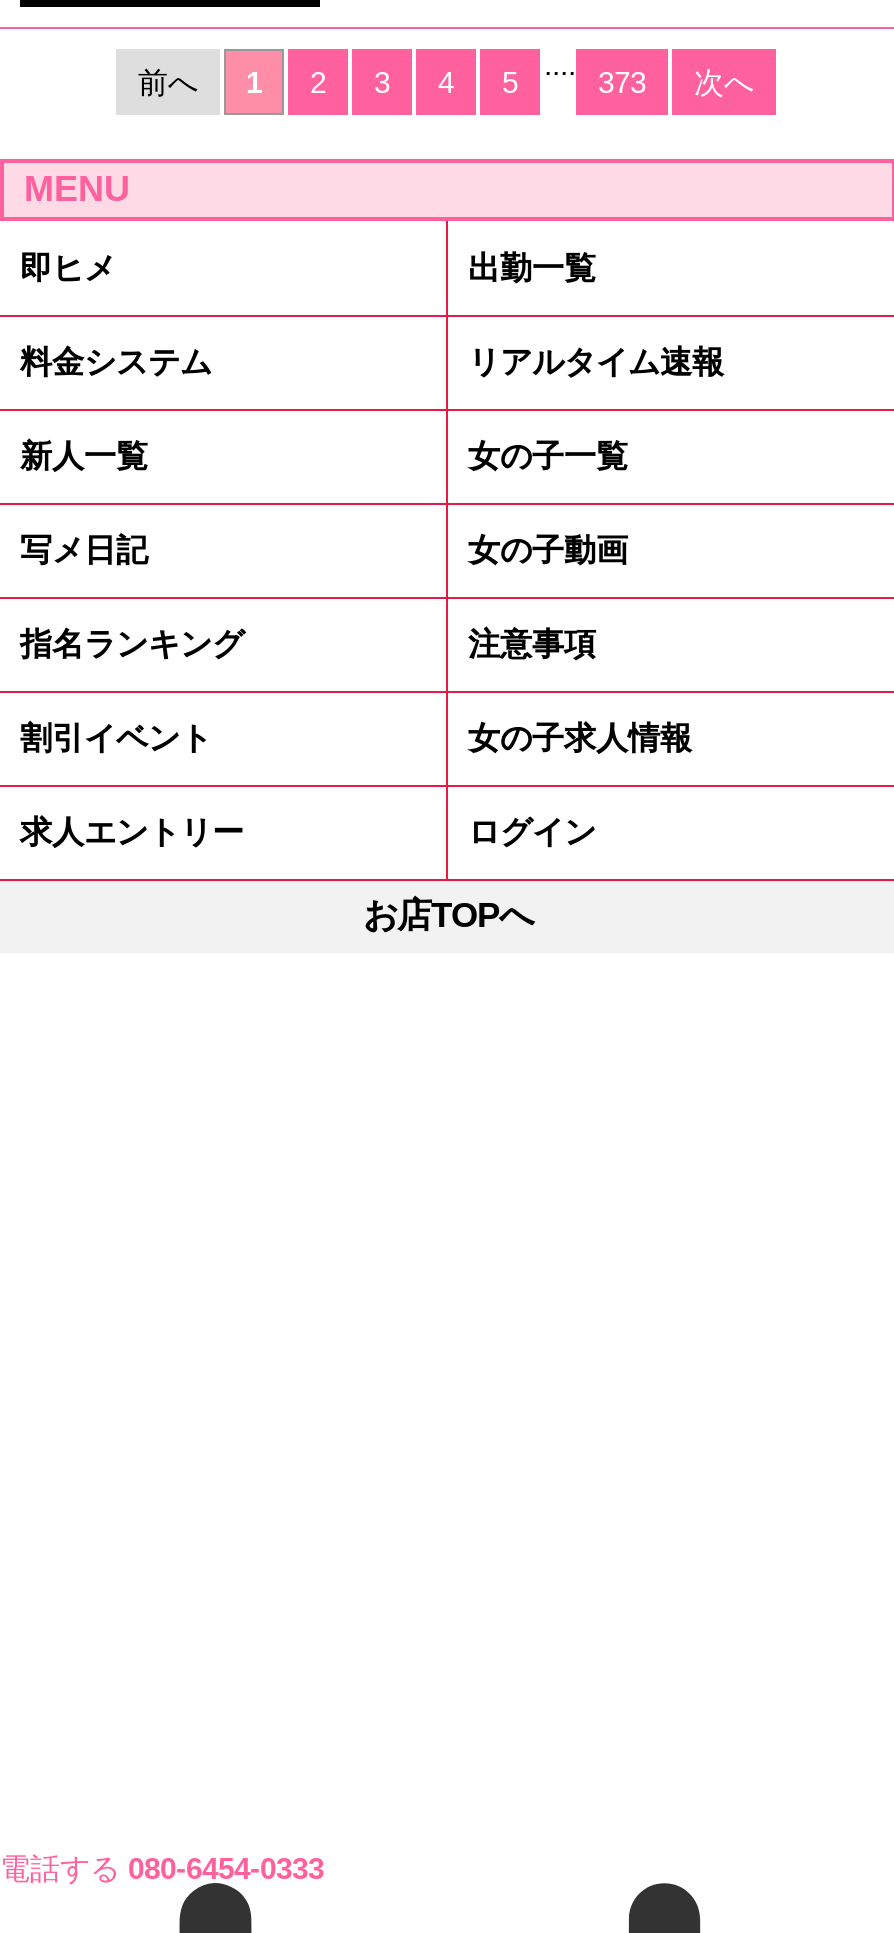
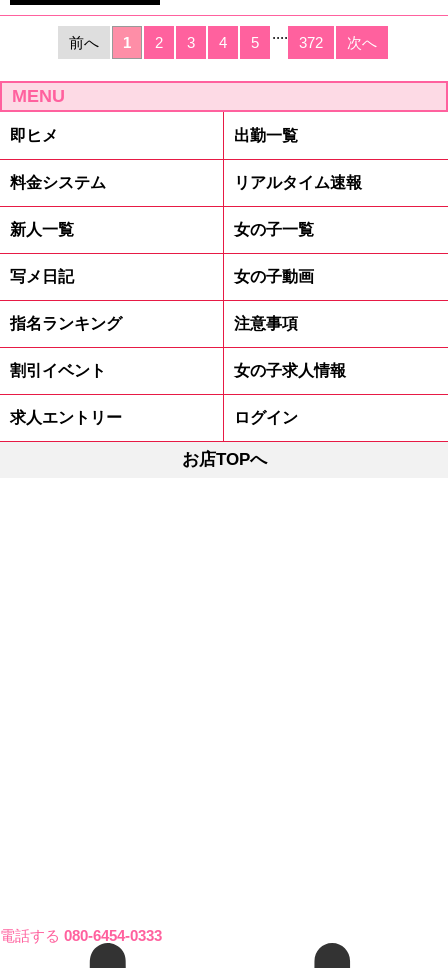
[598,65,754,99] 373 次へ -> [299,34,377,51] 372 次へ

